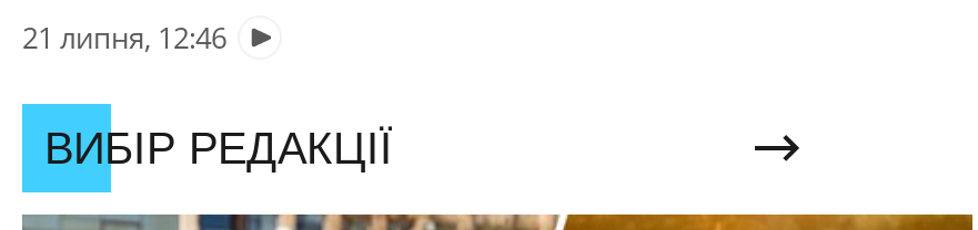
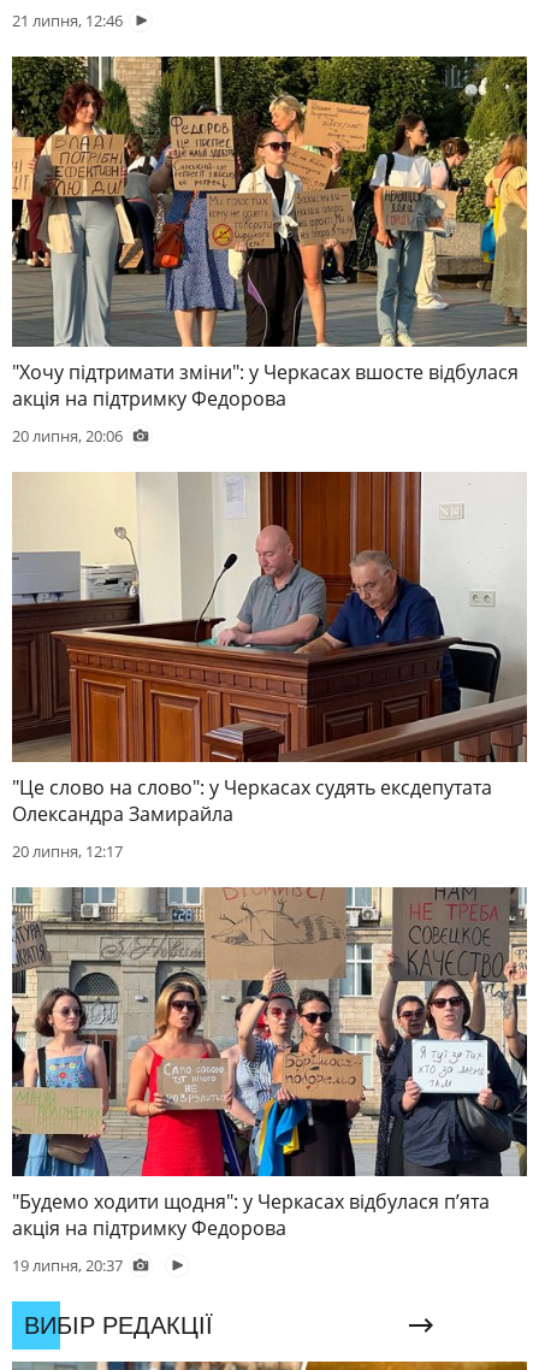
none -> [11,55,528,447] [image] | "Хочу підтримати зміни": у Черкасах вшосте відбулася | акція на підтримку Федорова | 20 липня, 20:06
none -> [11,471,528,862] [image] | "Це слово на слово": у Черкасах судять ексдепутата | Олександра Замирайла | 20 липня, 12:17
none -> [11,886,528,1276] [image] | "Будемо ходити щодня": у Черкасах відбулася пʼята | акція на підтримку Федорова | 19 липня, 20:37

